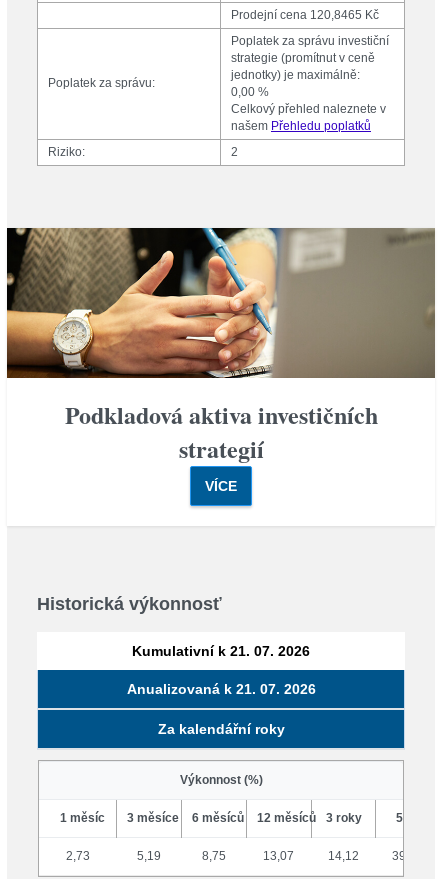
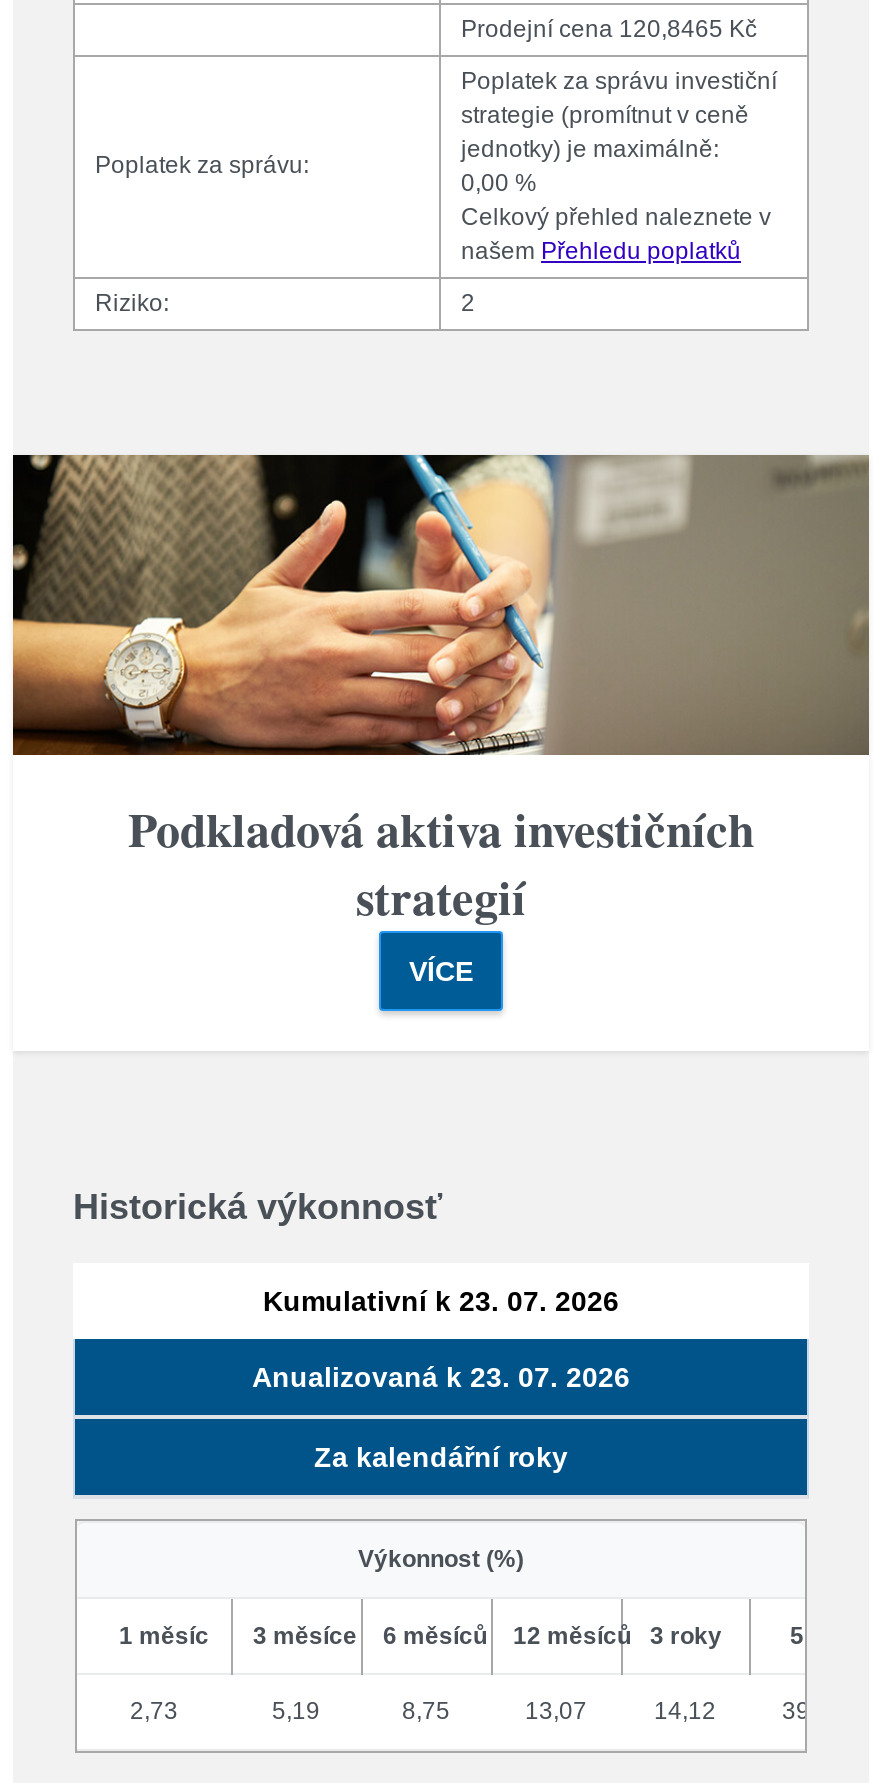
[132,643,310,659] Kumulativní k 21. 07. 2026 -> [263,1285,619,1317] Kumulativní k 23. 07. 2026
[126,681,315,697] Anualizovaná k 21. 07. 2026 -> [252,1361,630,1393] Anualizovaná k 23. 07. 2026

